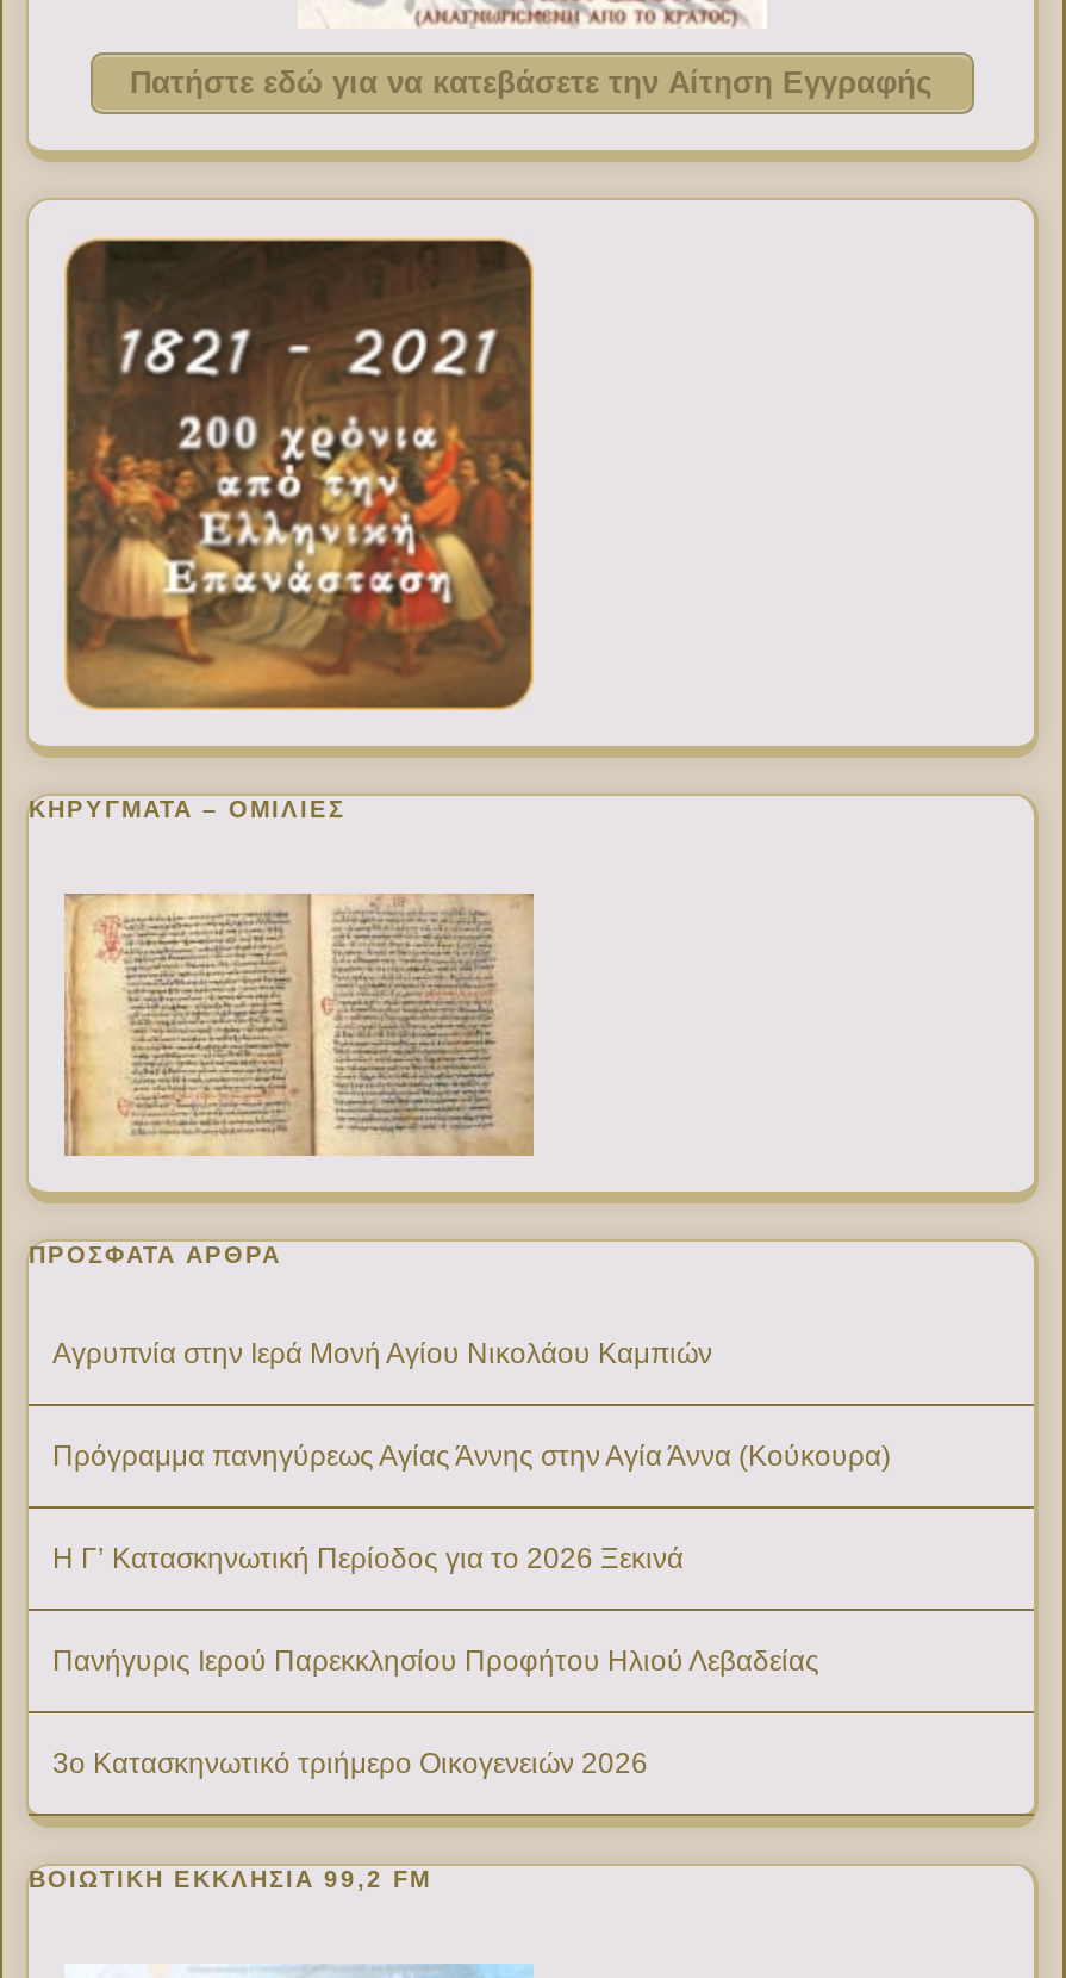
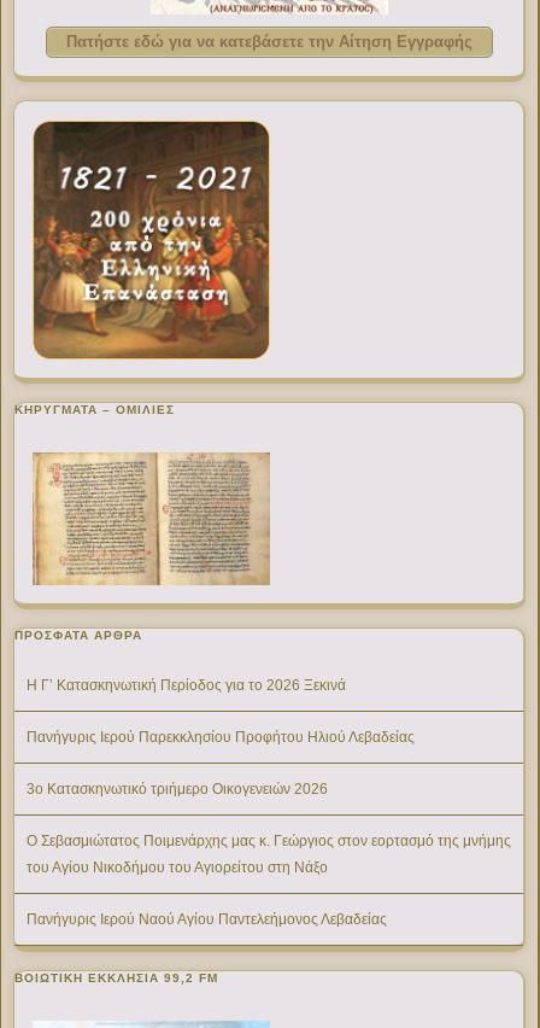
[52,1336,891,1472] Αγρυπνία στην Ιερά Μονή Αγίου Νικολάου Καμπιών | Πρόγραμμα πανηγύρεως Αγίας Άννης στην Αγία Άννα (Κούκουρα) -> none
moved [52,1541,819,1677] -> [27,676,415,745]: Η Γ’ Κατασκηνωτική Περίοδος για το 2026 Ξεκινά | Πανήγυρις Ιερού Παρεκκλησίου Προφήτου Ηλιού Λεβαδείας
none -> [27,832,511,927] Ο Σεβασμιώτατος Ποιμενάρχης μας κ. Γεώργιος στον εορτασμό της μνήμης | του Αγίου Νικοδήμου του Αγιορείτου στη Νάξο | Πανήγυρις Ιερού Ναού Αγίου Παντελεήμονος Λεβαδείας

